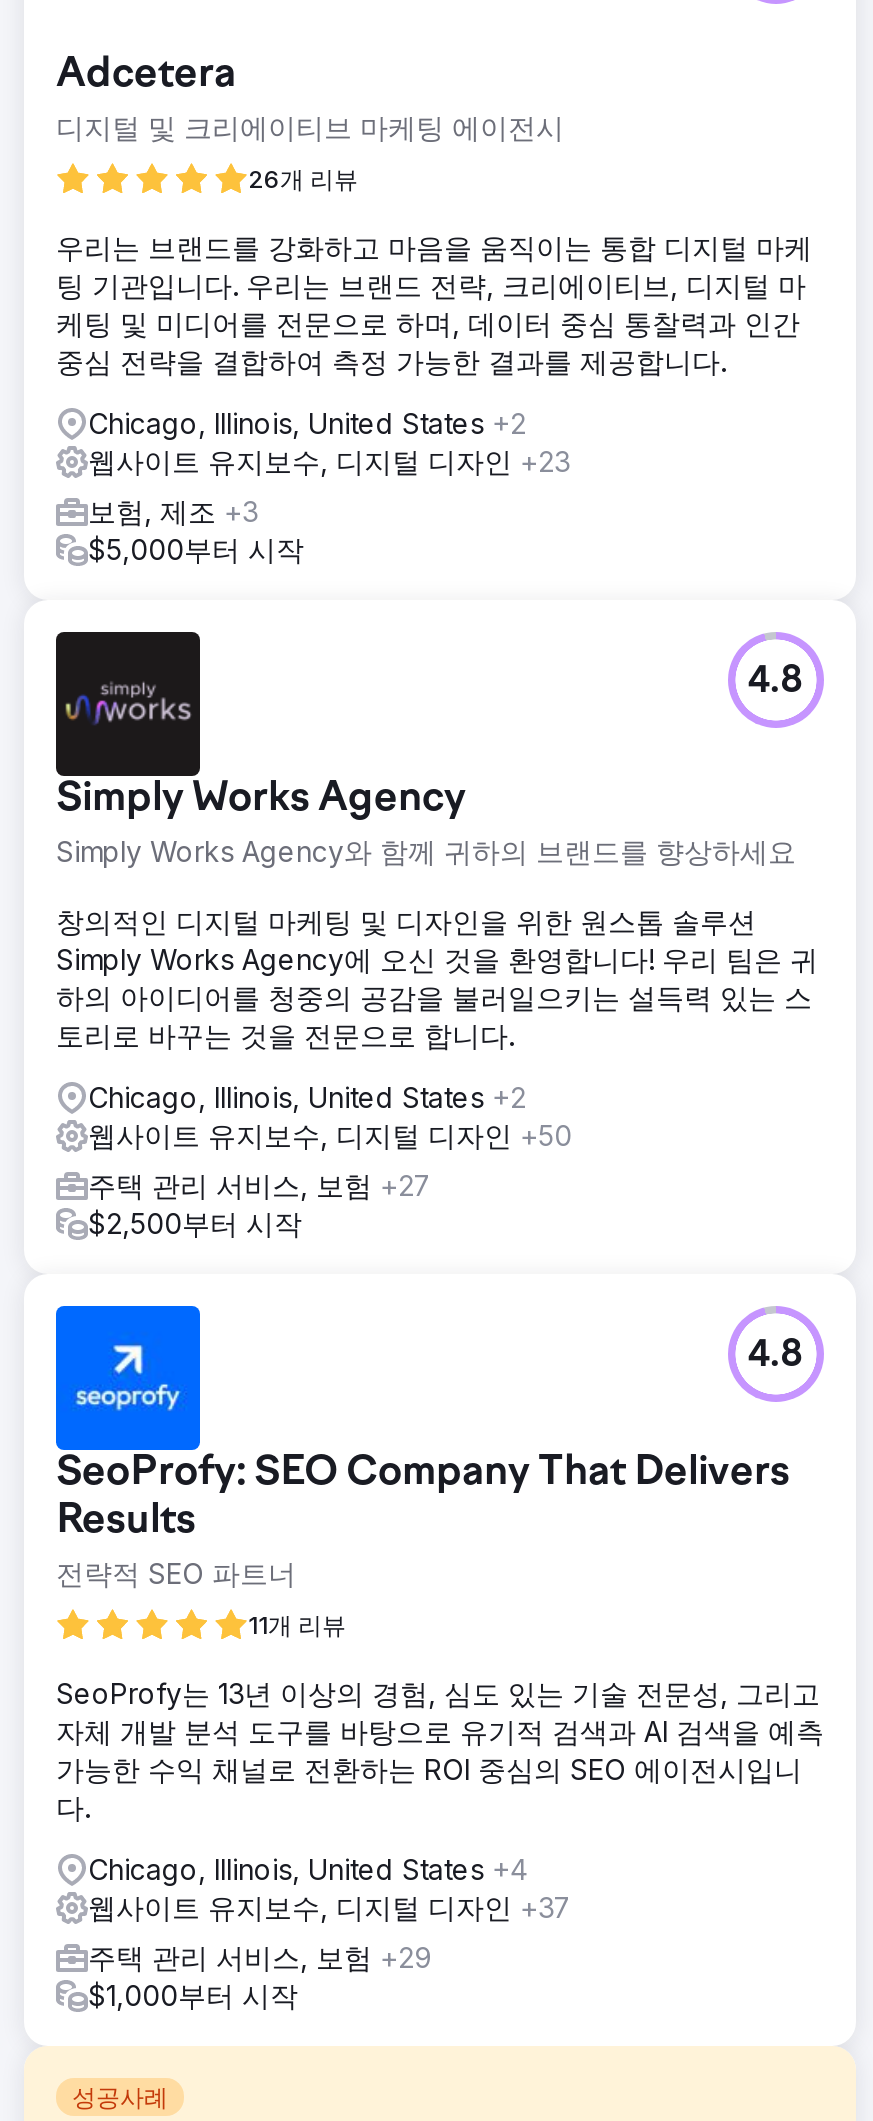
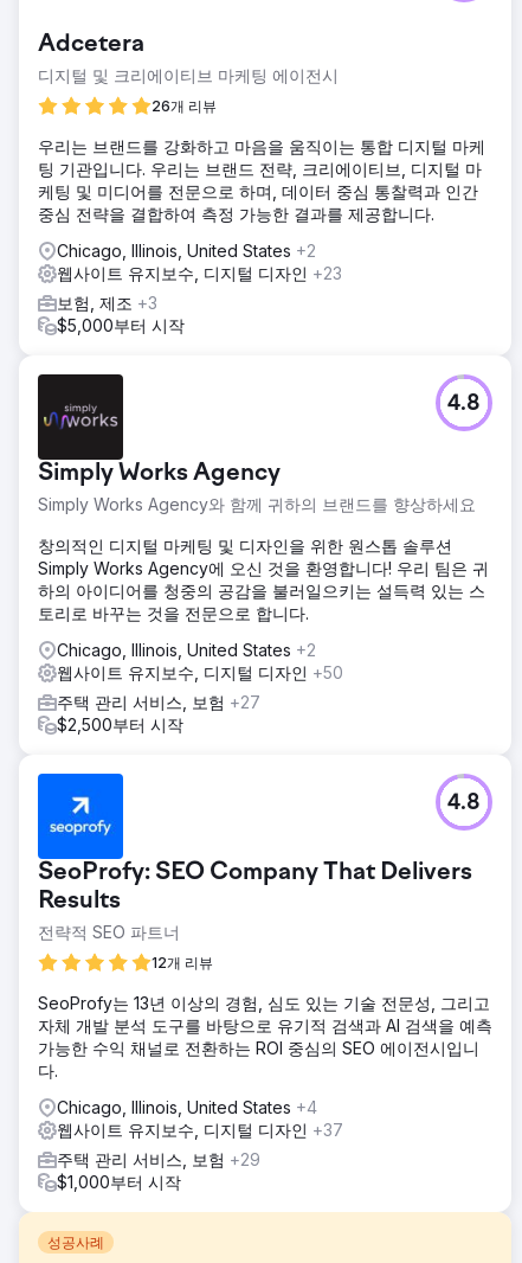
[248,1610,346,1640] 11개 리뷰 -> [152,954,213,972] 12개 리뷰

